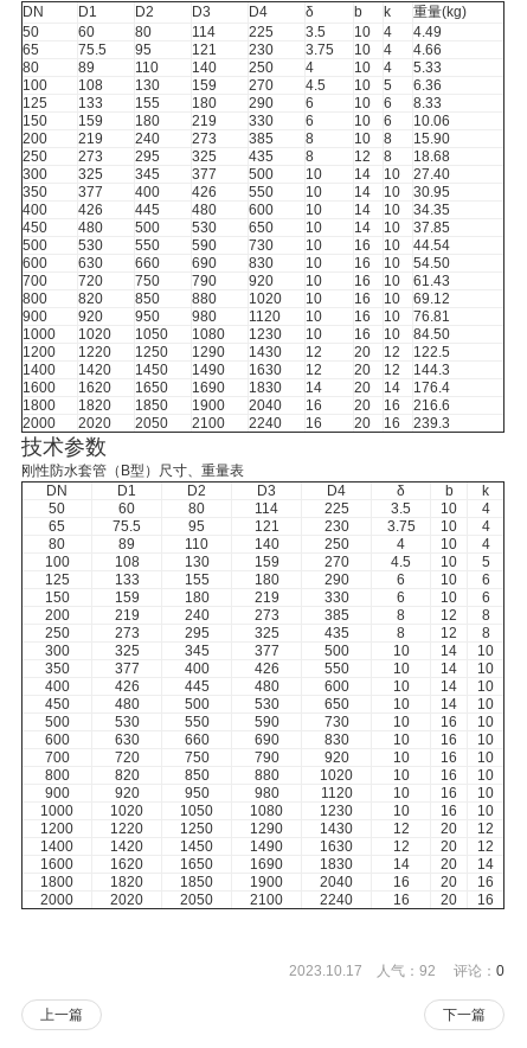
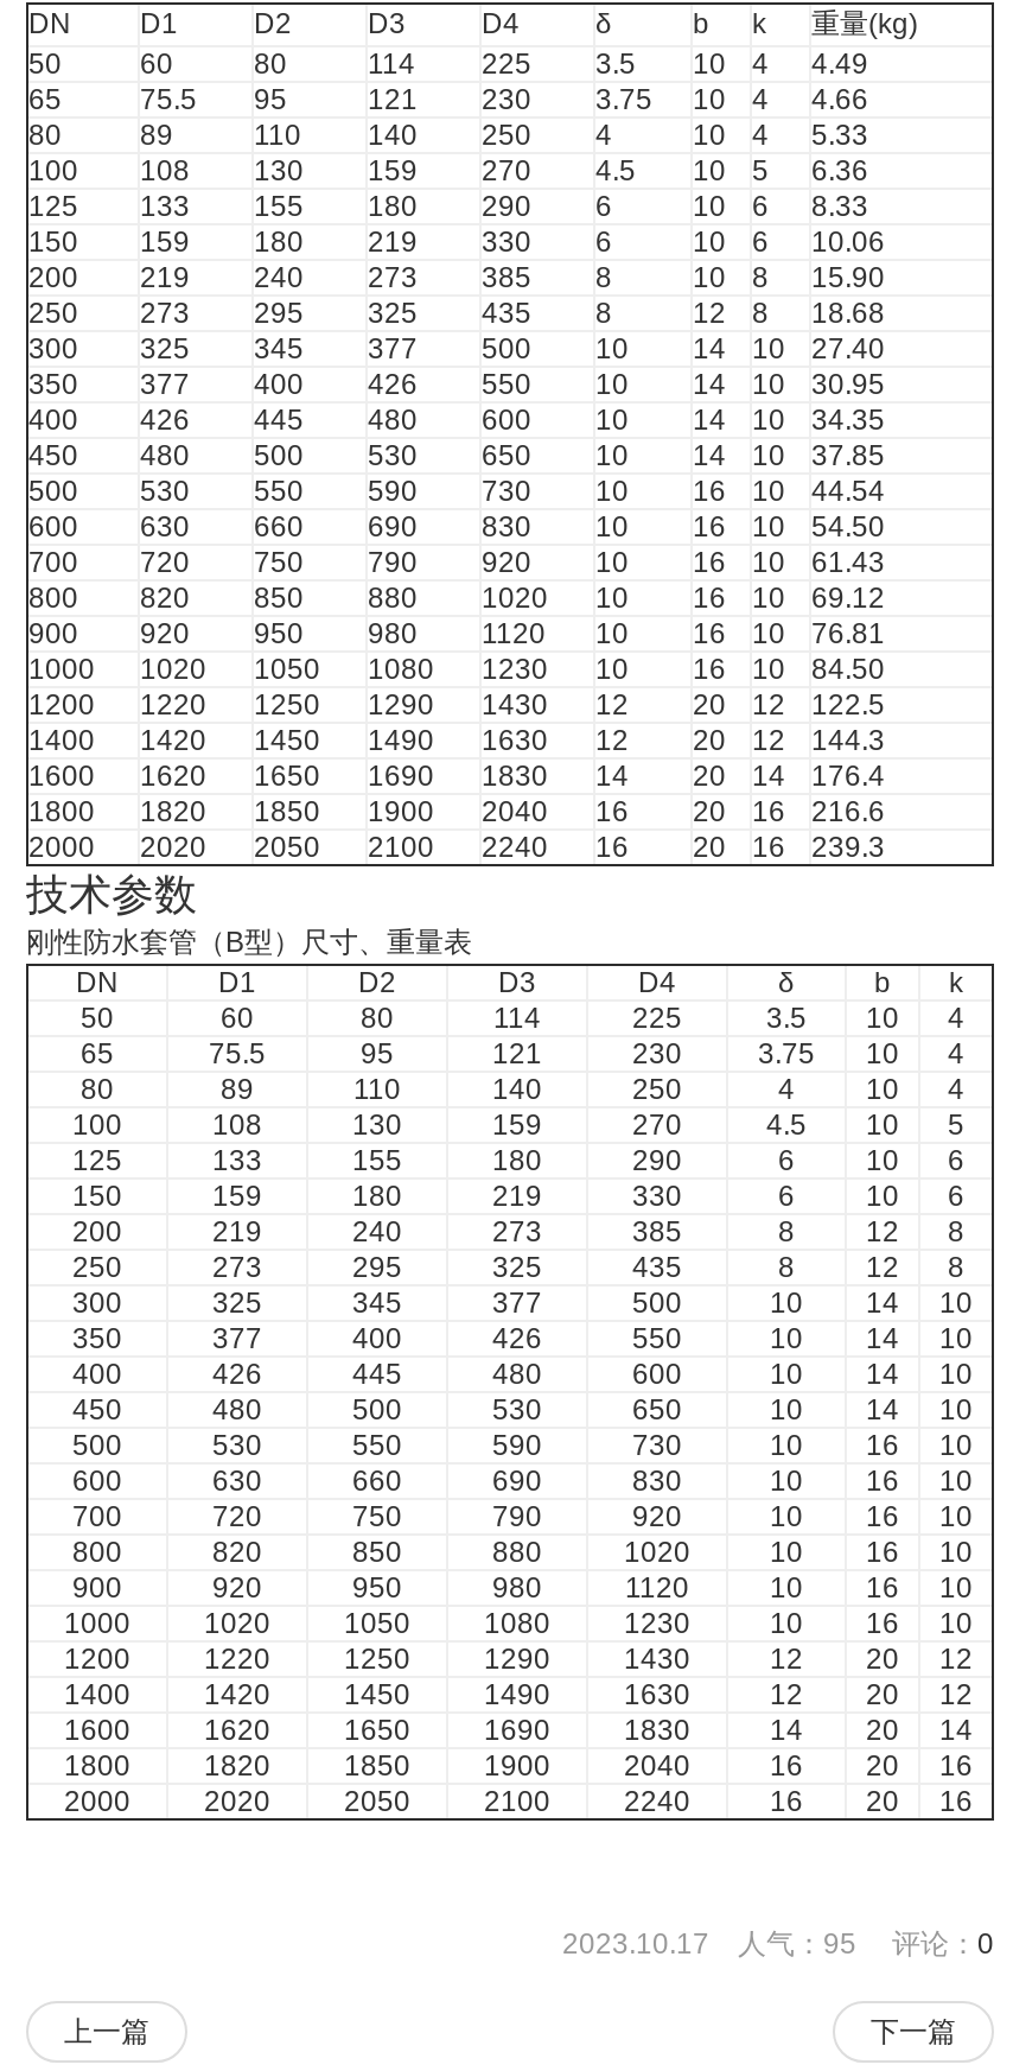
[289,962,504,979] 2023.10.17 人气：92评论：0 -> [562,1926,994,1959] 2023.10.17 人气：95评论：0

